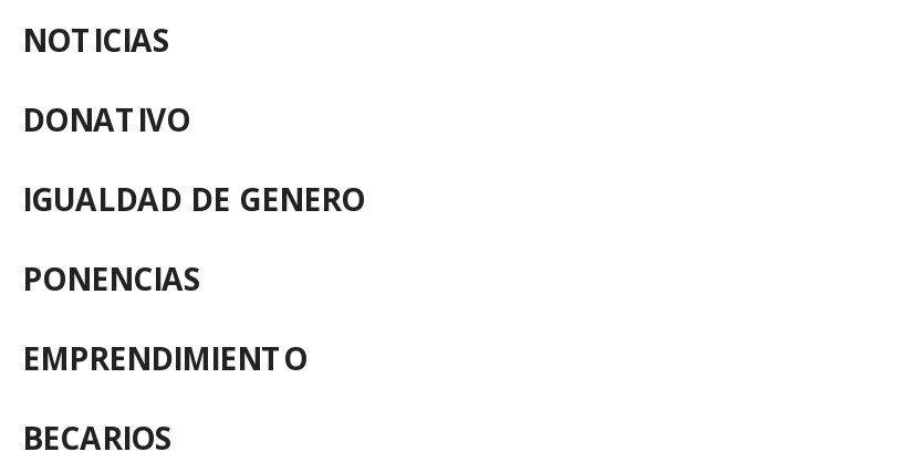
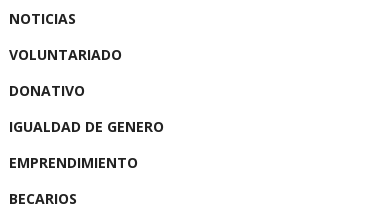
none -> [9,45,122,64] VOLUNTARIADO
moved [22,98,365,220] -> [9,81,164,136]: DONATIVO | IGUALDAD DE GENERO
[22,257,201,299] PONENCIAS -> none

